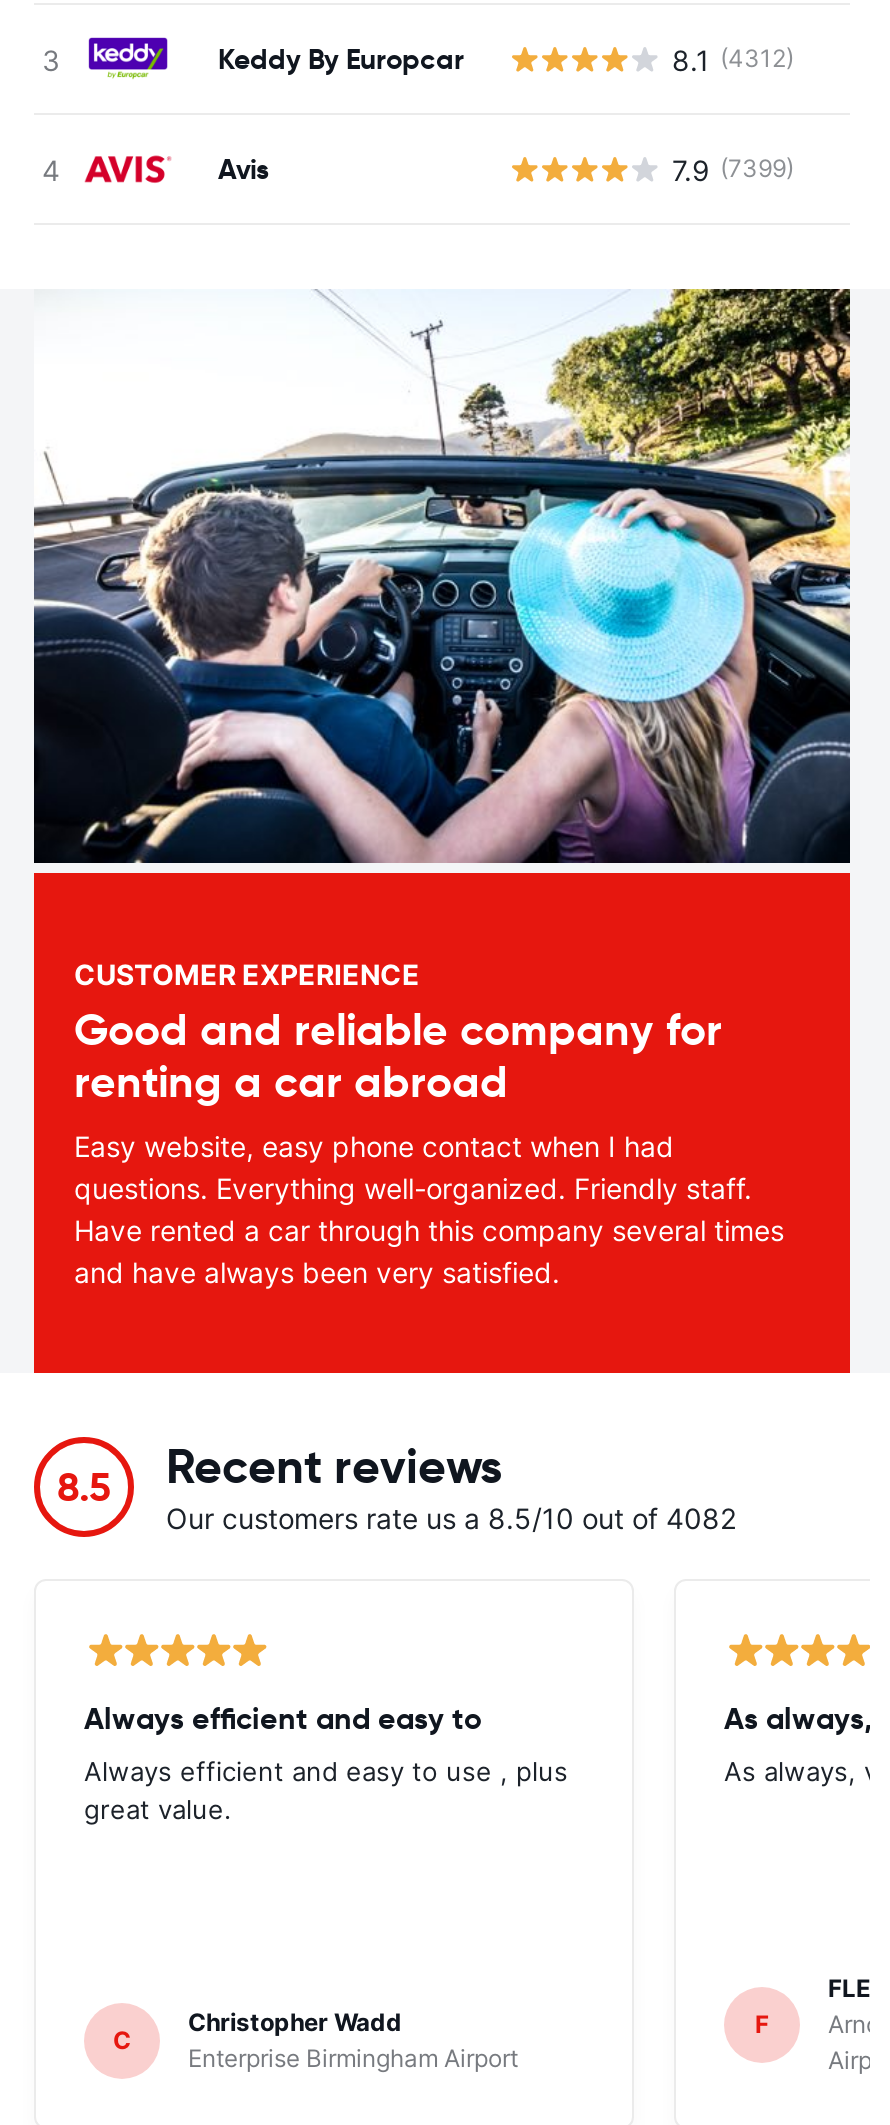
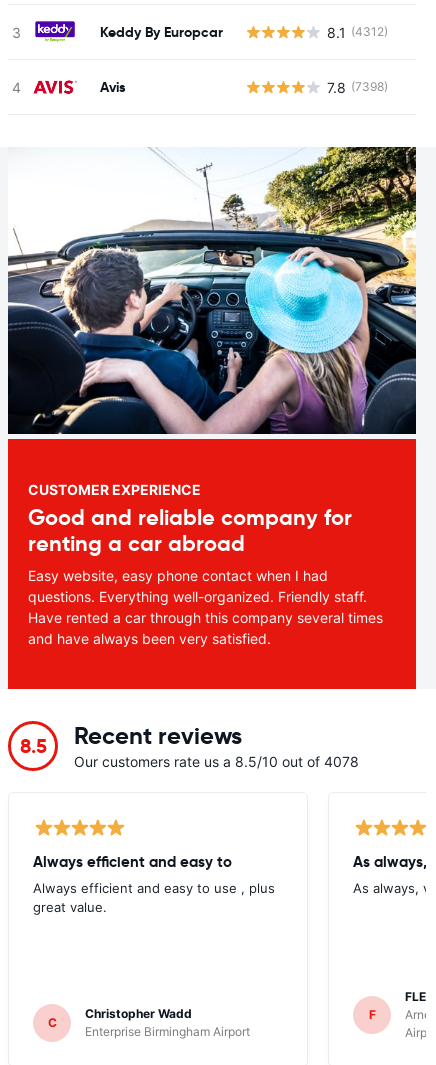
[672,152,794,186] 7.9 (7399) -> [327,78,388,95] 7.8 (7398)
[166,1501,736,1535] Our customers rate us a 8.5/10 out of 4082 -> [74,753,359,770] Our customers rate us a 8.5/10 out of 4078

